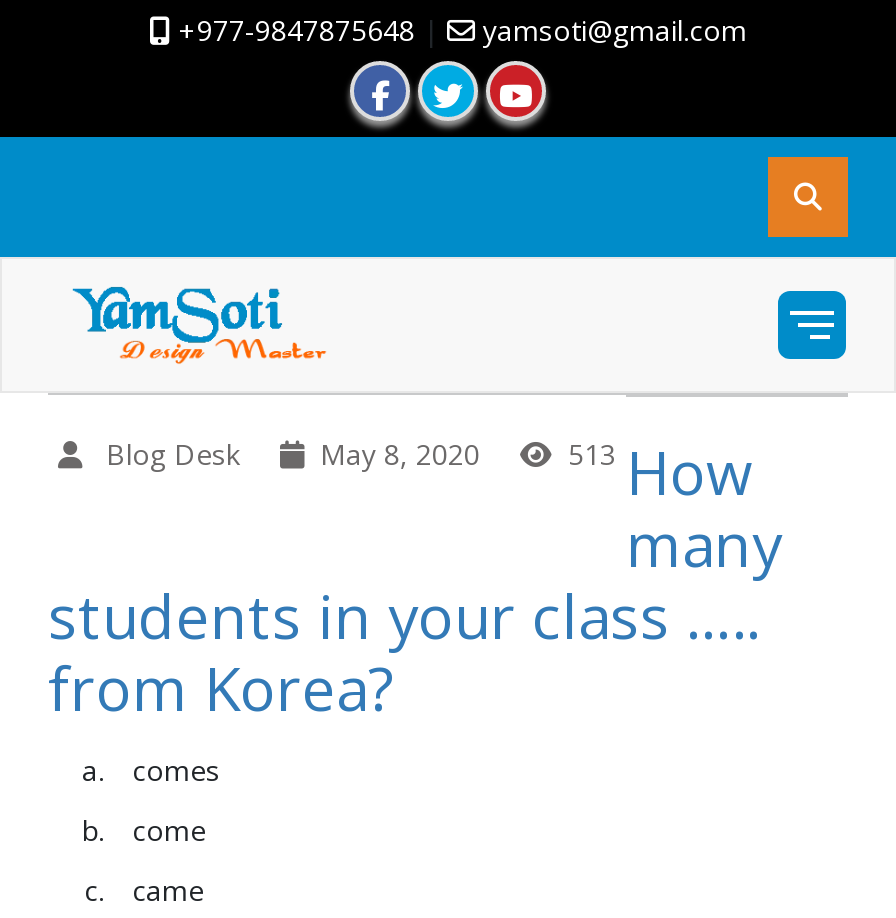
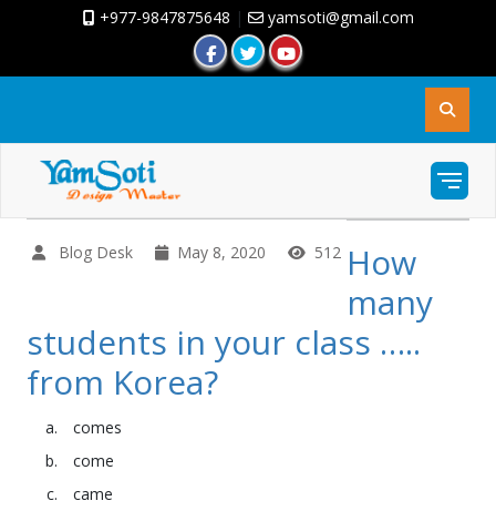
[82,430,752,512] Blog Desk May 8, 2020 513 How -> [45,239,416,284] Blog Desk May 8, 2020 512 How

